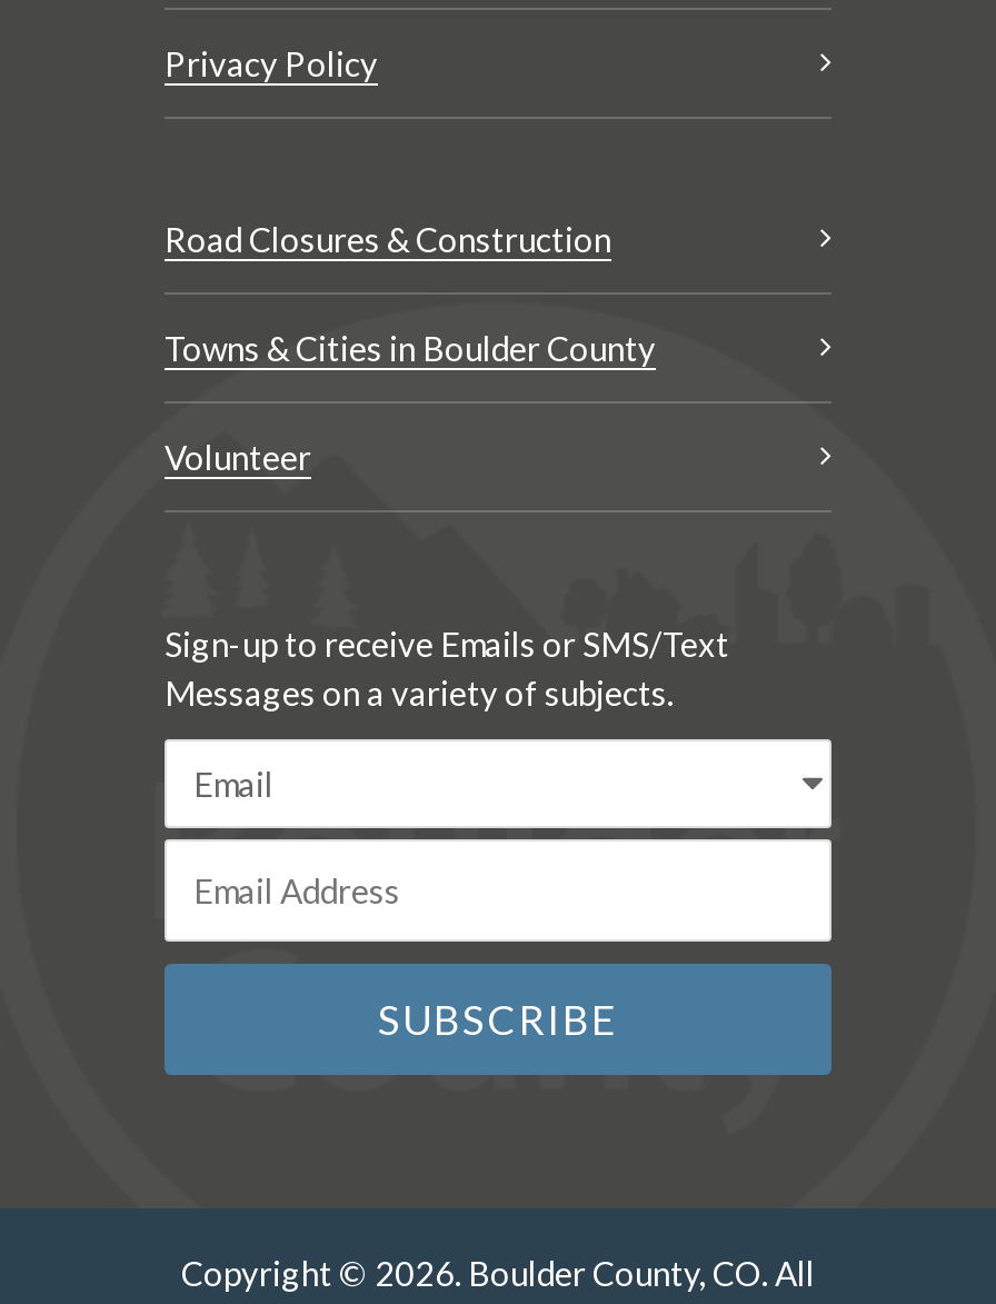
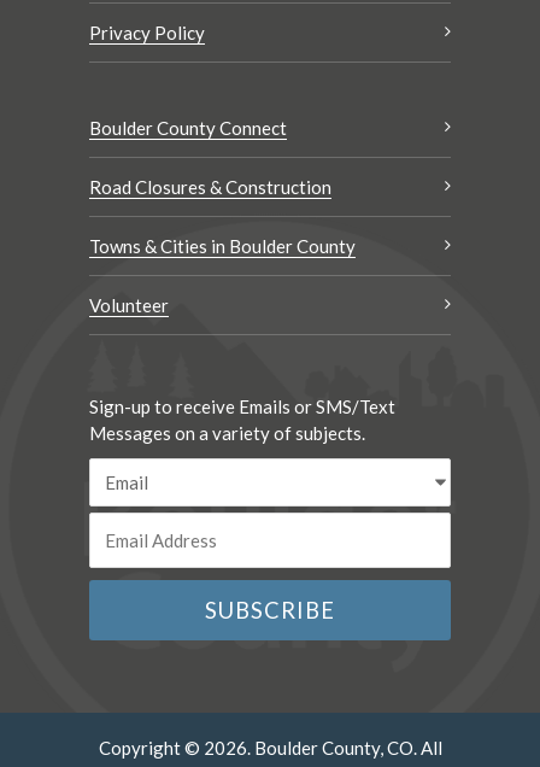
none -> [89,117,287,139] Boulder County Connect

